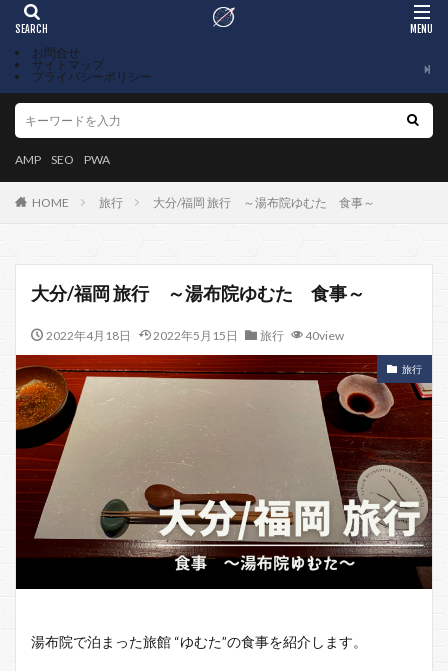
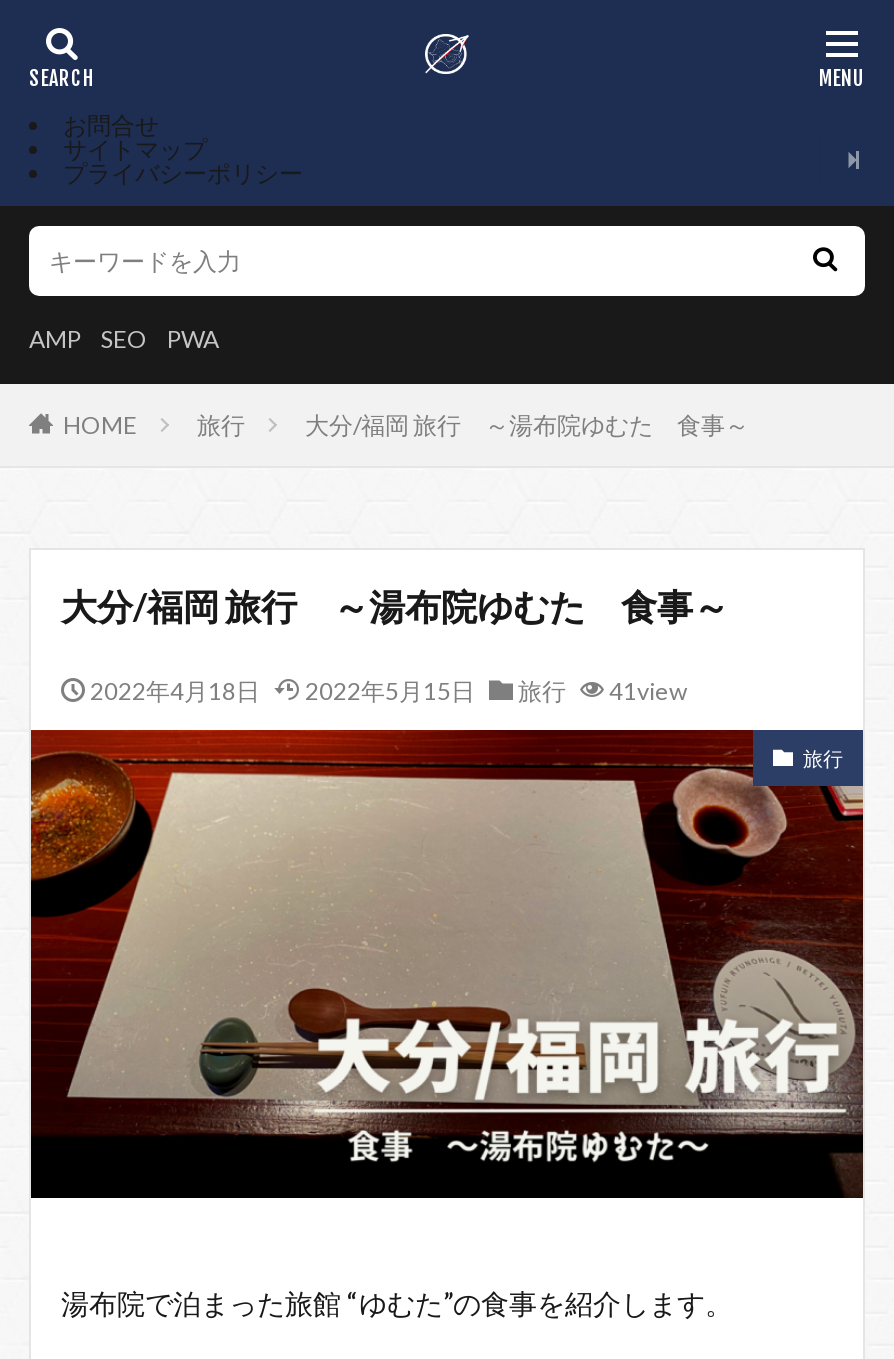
[45,328,344,343] 2022年4月18日 2022年5月15日 旅行 40view -> [90,676,687,706] 2022年4月18日 2022年5月15日 旅行 41view

